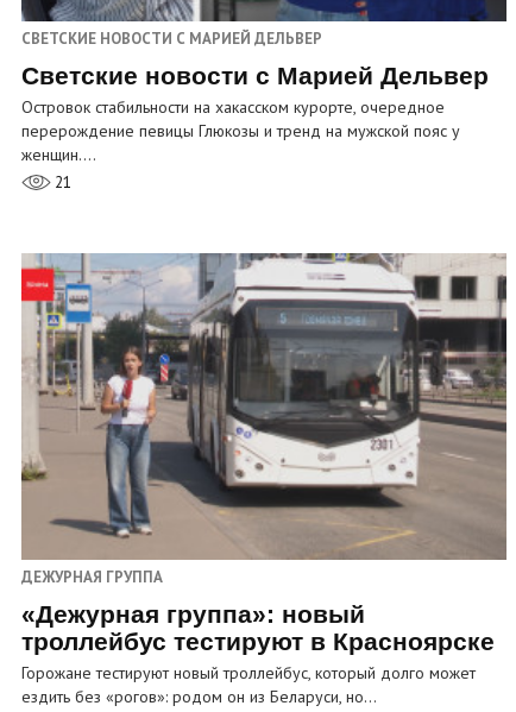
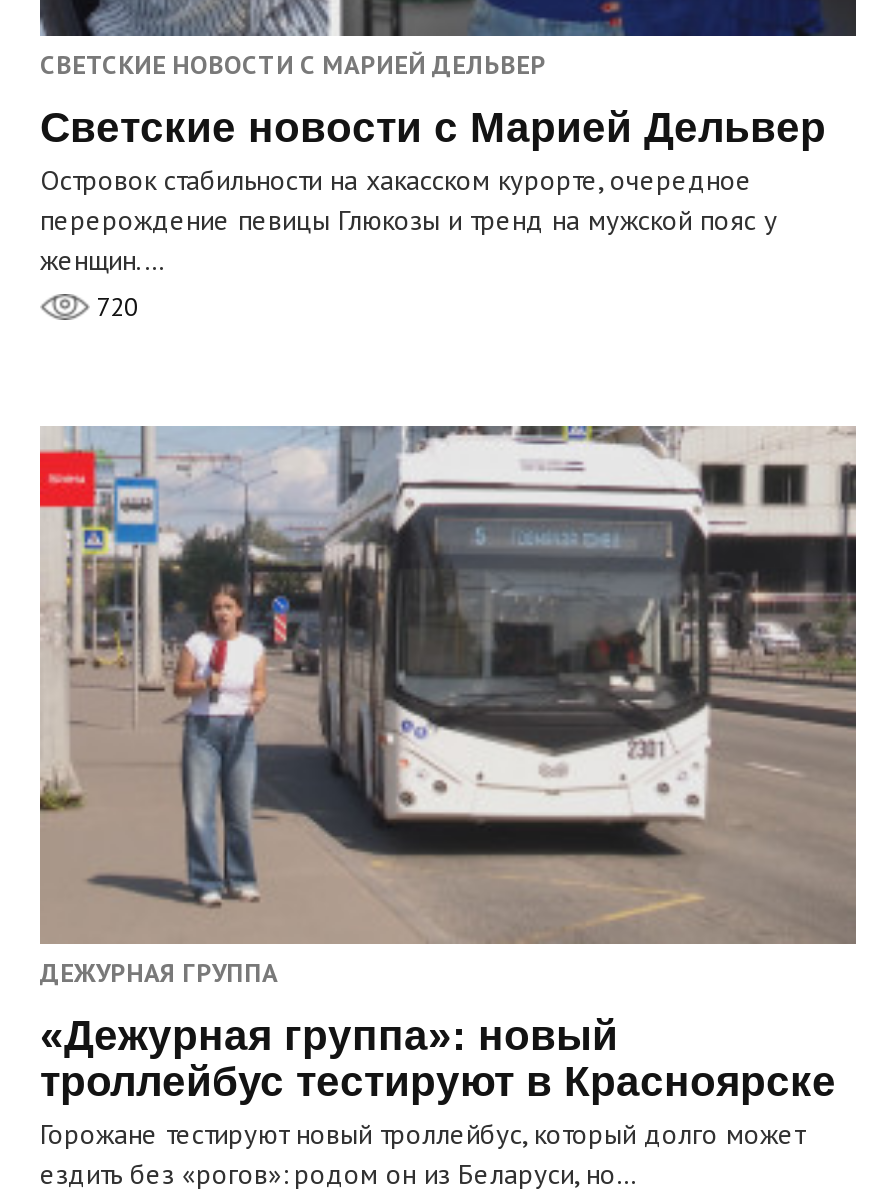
[51,173,71,193] 21 -> [90,291,138,325] 720

